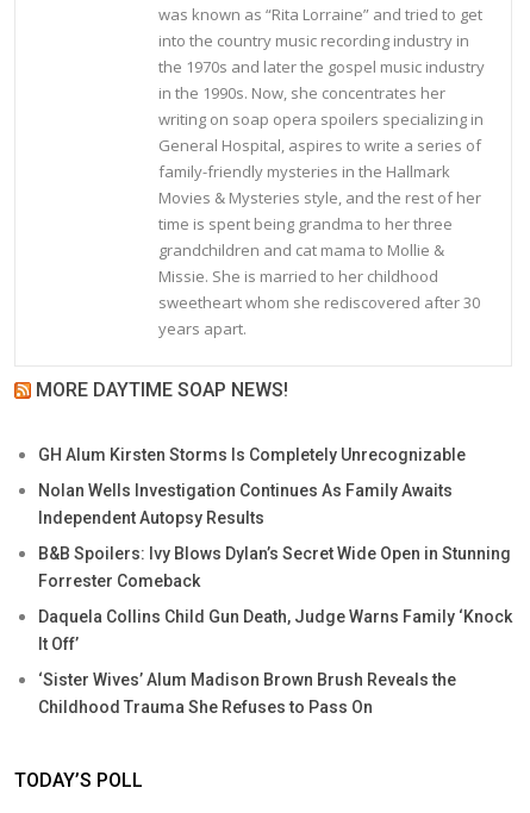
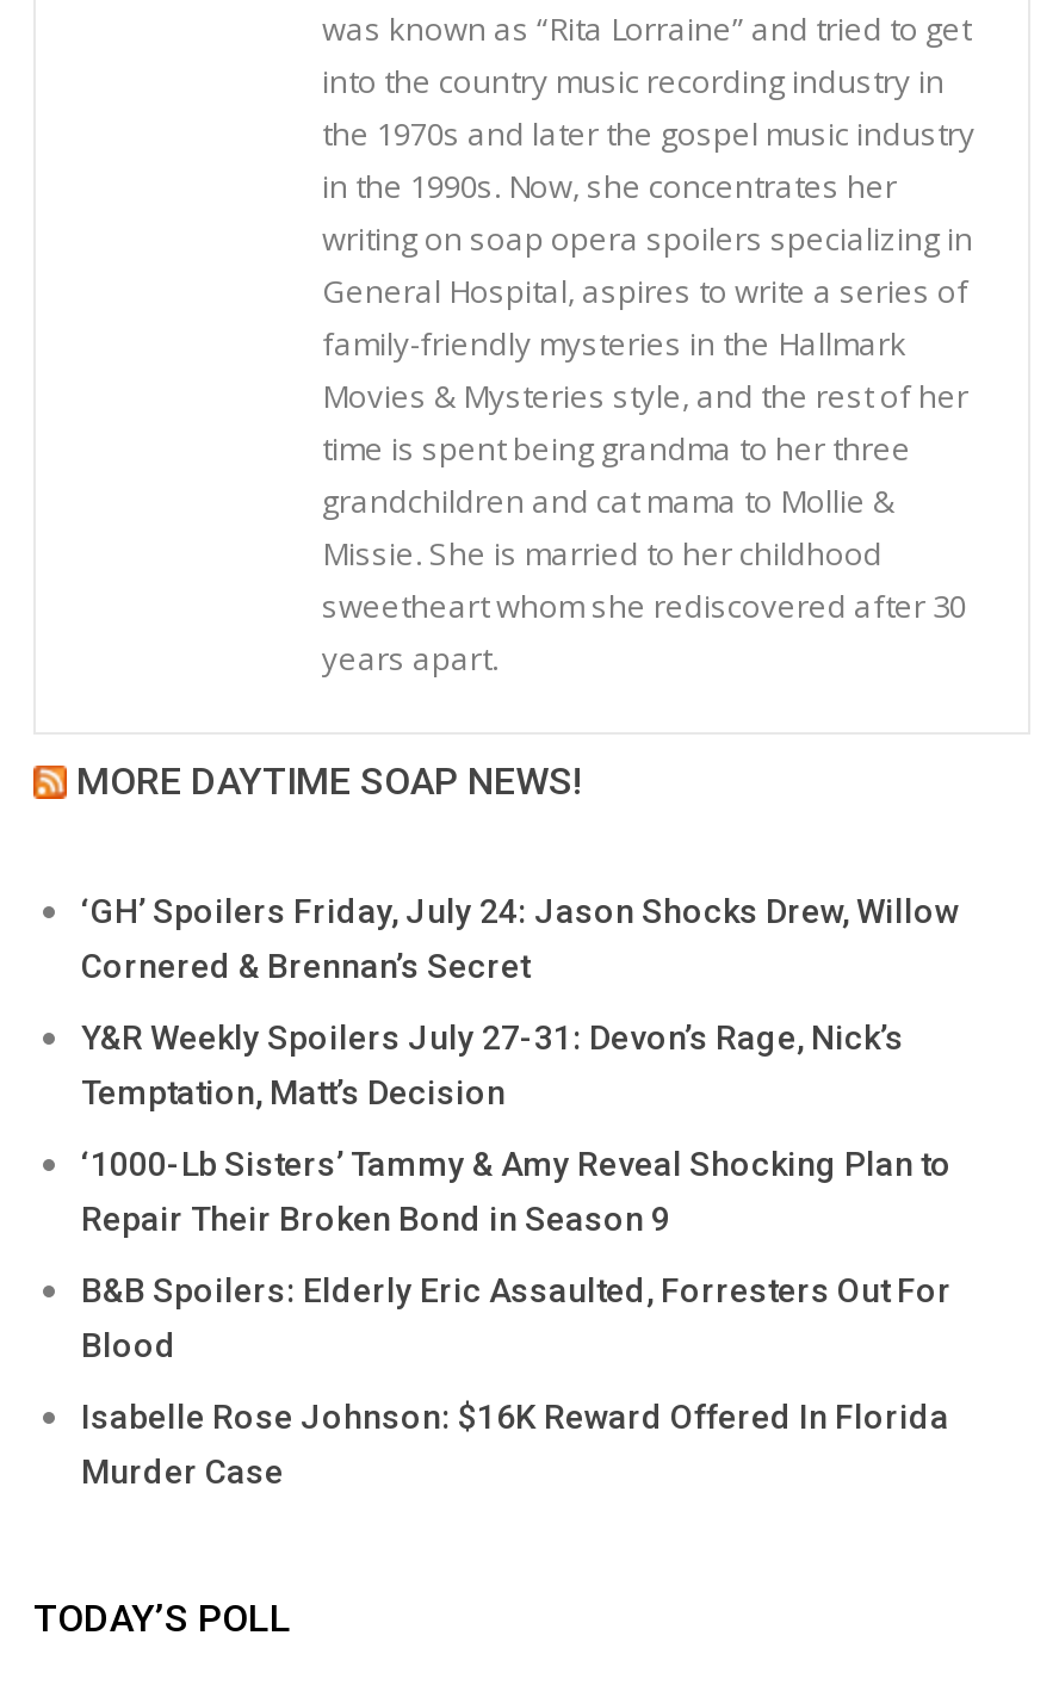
[38,445,466,464] GH Alum Kirsten Storms Is Completely Unrecognizable -> [81,891,959,984] ‘GH’ Spoilers Friday, July 24: Jason Shocks Drew, Willow | Cornered & Brennan’s Secret
[38,480,453,527] Nolan Wells Investigation Continues As Family Awaits | Independent Autopsy Results -> [81,1017,904,1110] Y&R Weekly Spoilers July 27-31: Devon’s Rage, Nick’s | Temptation, Matt’s Decision
[38,544,511,590] B&B Spoilers: Ivy Blows Dylan’s Secret Wide Open in Stunning | Forrester Comeback -> [81,1144,952,1237] ‘1000-Lb Sisters’ Tammy & Amy Reveal Shocking Plan to | Repair Their Broken Bond in Season 9
[38,607,512,653] Daquela Collins Child Gun Death, Judge Warns Family ‘Knock | It Off’ -> [81,1270,952,1363] B&B Spoilers: Elderly Eric Assaulted, Forresters Out For | Blood
[38,670,456,716] ‘Sister Wives’ Alum Madison Brown Brush Reveals the | Childhood Trauma She Refuses to Pass On -> [81,1397,949,1490] Isabelle Rose Johnson: $16K Reward Offered In Florida | Murder Case

